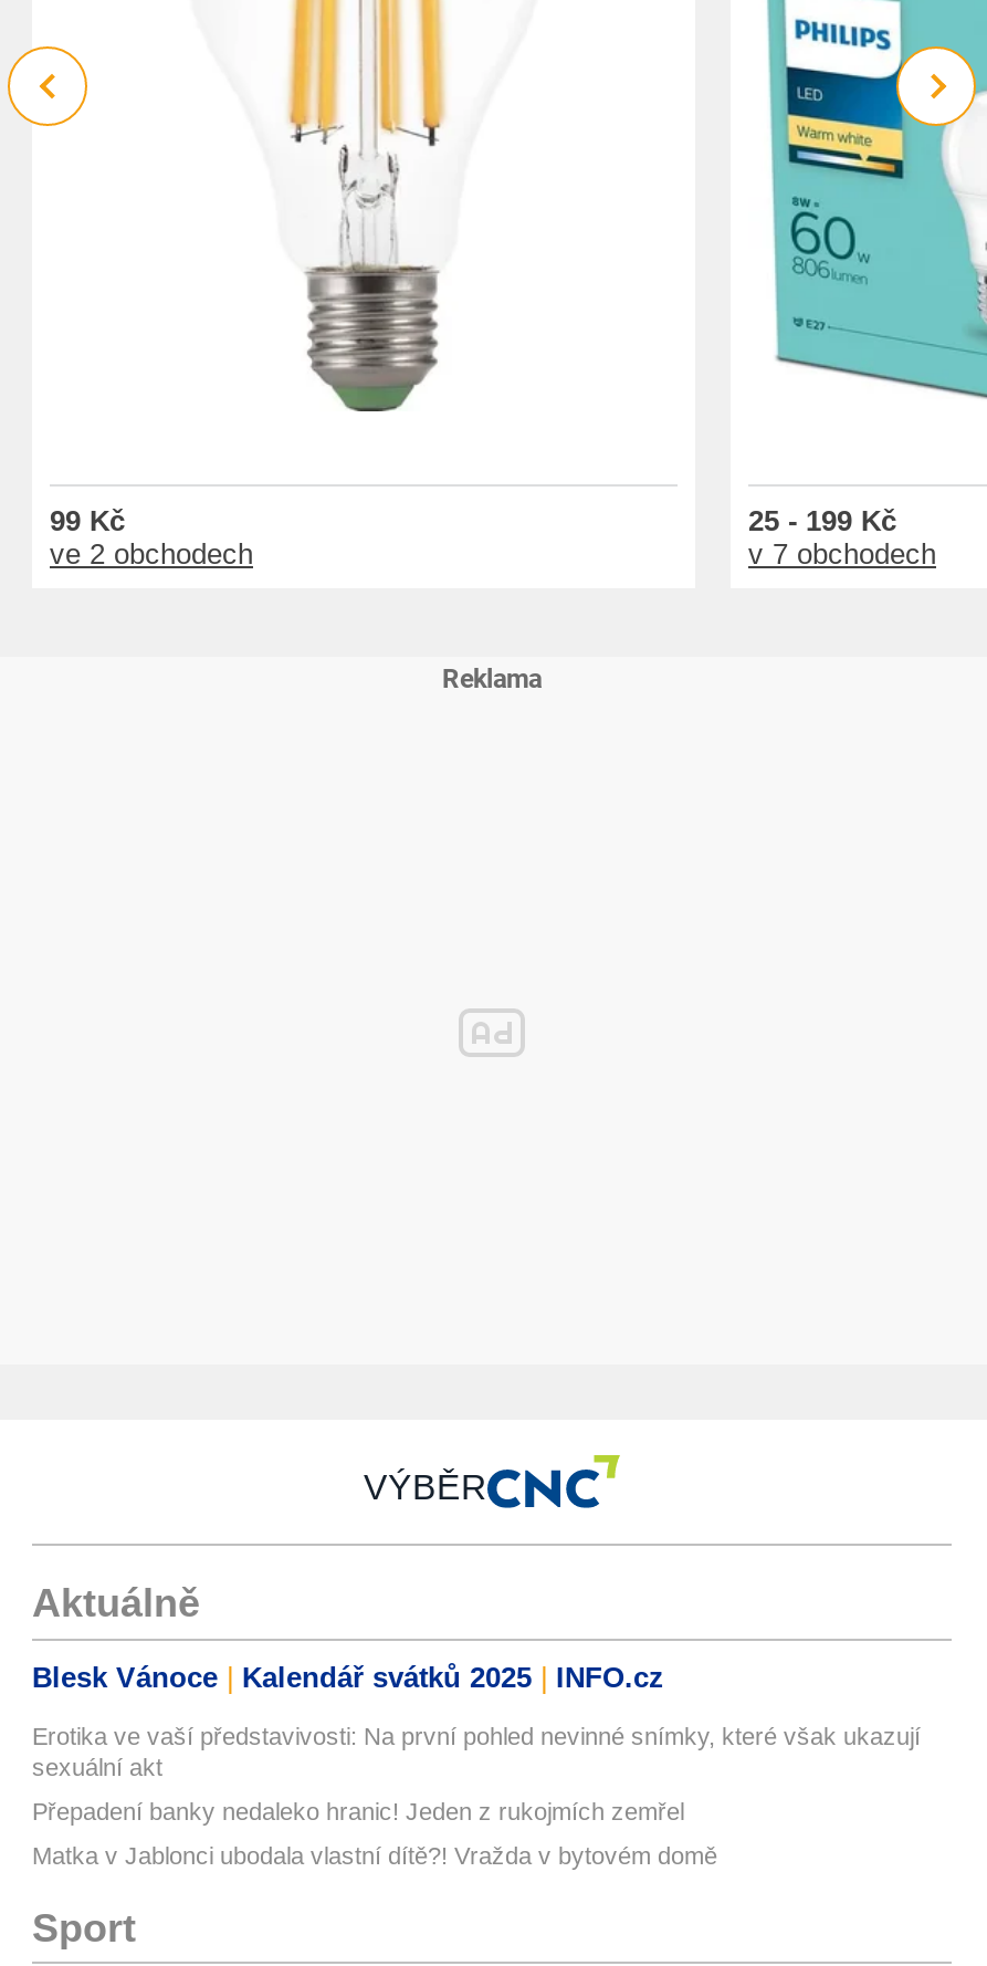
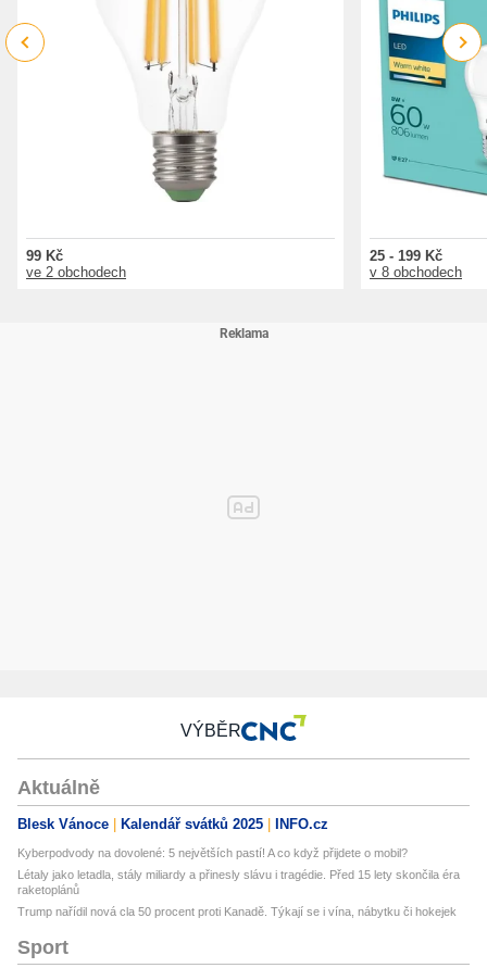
[748,537,936,571] v 7 obchodech -> [370,264,462,280] v 8 obchodech
[32,1723,921,1780] Erotika ve vaší představivosti: Na první pohled nevinné snímky, které však ukazují | sexuální akt -> [17,846,408,859] Kyberpodvody na dovolené: 5 největších pastí! A co když přijdete o mobil?
[32,1798,684,1824] Přepadení banky nedaleko hranic! Jeden z rukojmích zemřel -> [17,868,460,896] Létaly jako letadla, stály miliardy a přinesly slávu i tragédie. Před 15 lety skončila éra | raketoplánů
[32,1842,717,1868] Matka v Jablonci ubodala vlastní dítě?! Vražda v bytovém domě -> [17,905,457,918] Trump nařídil nová cla 50 procent proti Kanadě. Týkají se i vína, nábytku či hokejek

